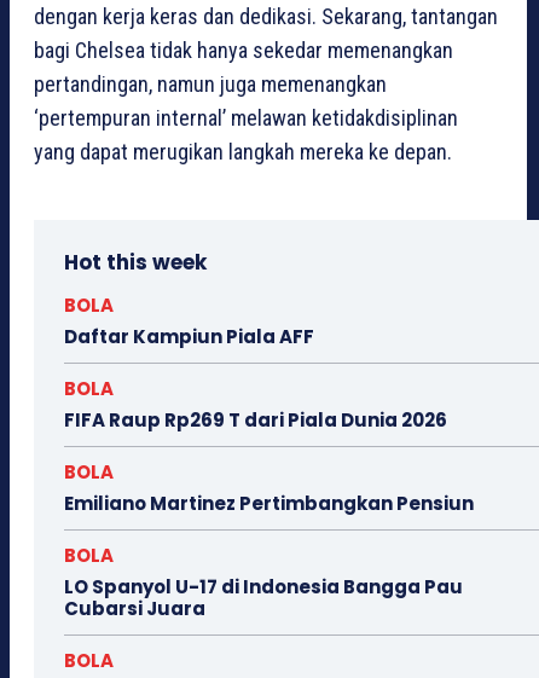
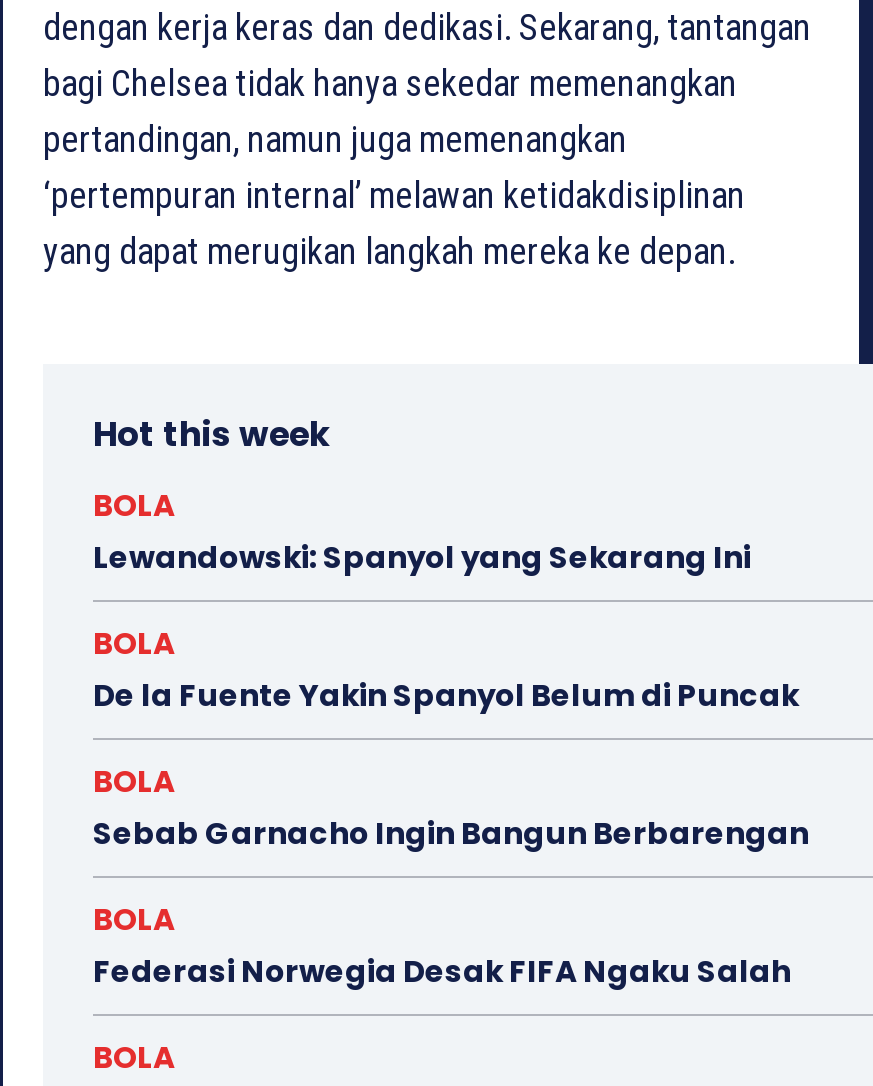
[64,324,314,350] Daftar Kampiun Piala AFF -> [93,537,751,579] Lewandowski: Spanyol yang Sekarang Ini
[64,408,447,433] FIFA Raup Rp269 T dari Piala Dunia 2026 -> [93,675,799,717] De la Fuente Yakin Spanyol Belum di Puncak
[64,491,474,517] Emiliano Martinez Pertimbangkan Pensiun -> [93,813,809,855] Sebab Garnacho Ingin Bangun Berbarengan
[64,575,463,622] LO Spanyol U-17 di Indonesia Bangga Pau | Cubarsi Juara -> [93,951,791,993] Federasi Norwegia Desak FIFA Ngaku Salah

